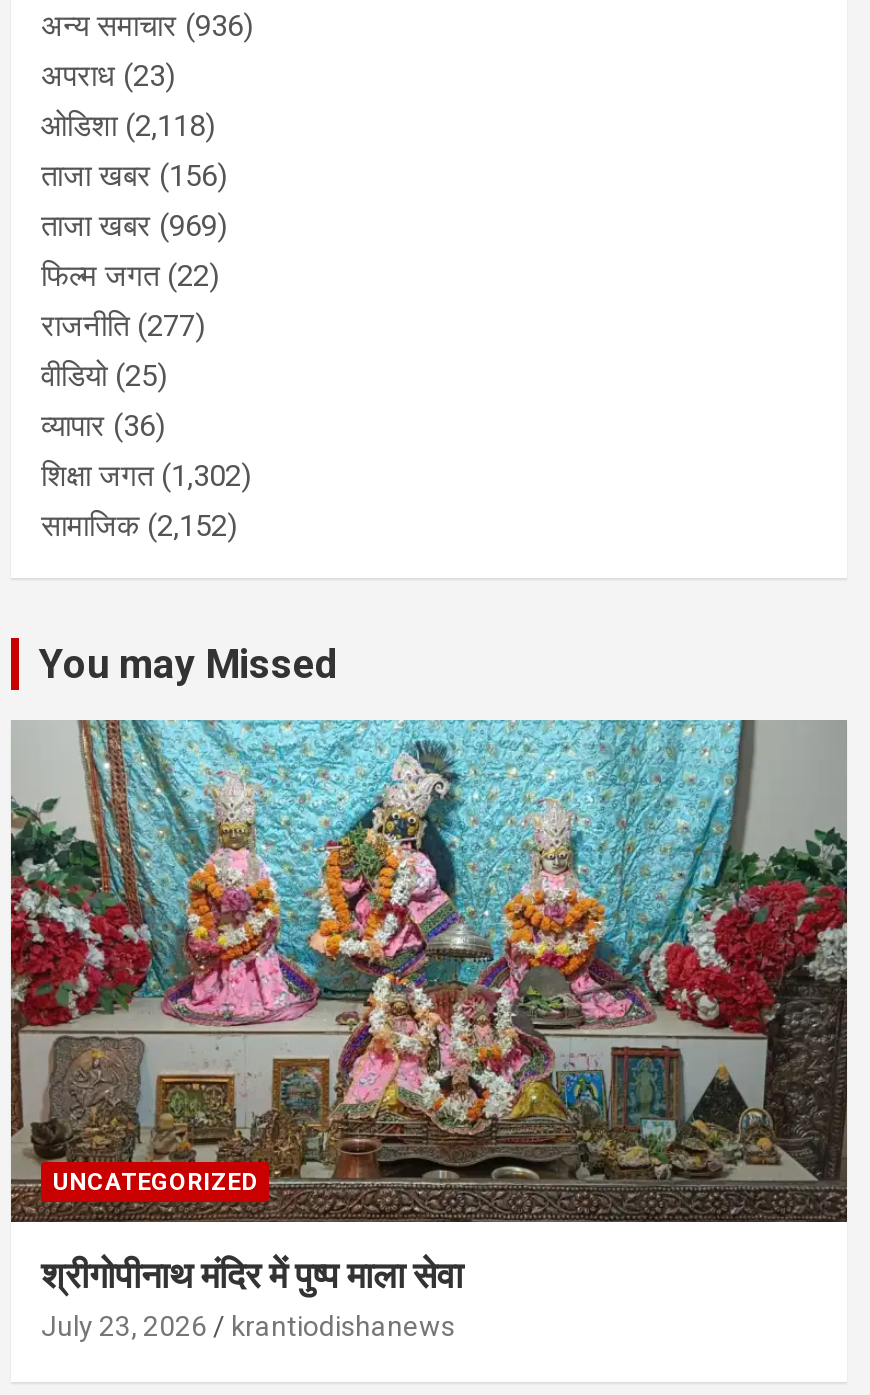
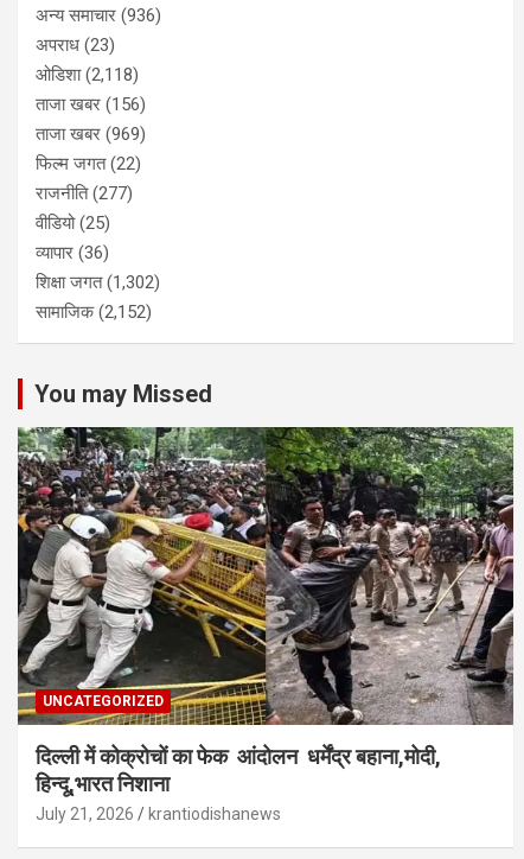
[9,718,847,1342] [image] | श्रीगोपीनाथ मंदिर में पुष्प माला सेवा | July 23, 2026 -> [17,426,513,823] [image] | दिल्ली में कोक्रोचों का फेक आंदोलन धर्मेंद्र बहाना,मोदी, | हिन्दू,भारत निशाना | July 21, 2026

